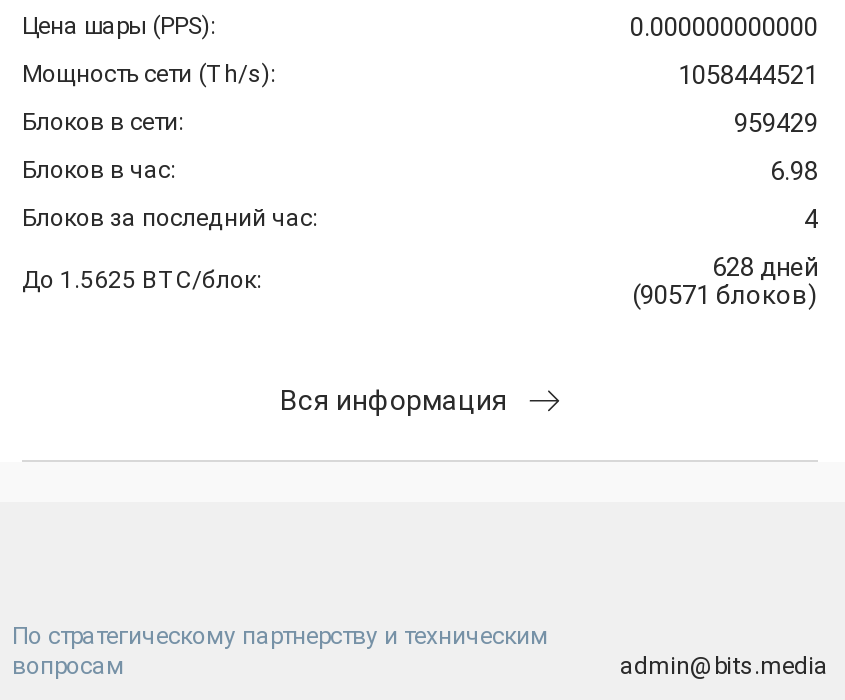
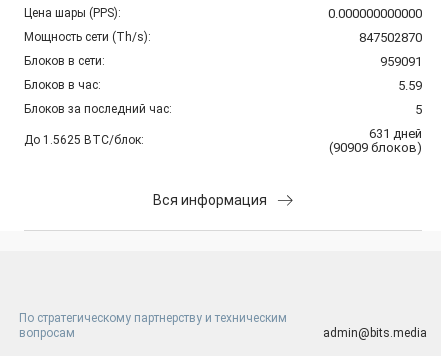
[678,60,818,90] 1058444521 -> [359,30,422,45] 847502870
[734,108,818,138] 959429 -> [380,54,422,69] 959091
[770,156,818,186] 6.98 -> [398,78,422,93] 5.59
[804,204,818,234] 4 -> [415,102,422,117] 5
[712,252,818,282] 628 дней -> [369,126,422,141] 631 дней
[632,280,818,310] (90571 блоков) -> [329,140,422,155] (90909 блоков)

